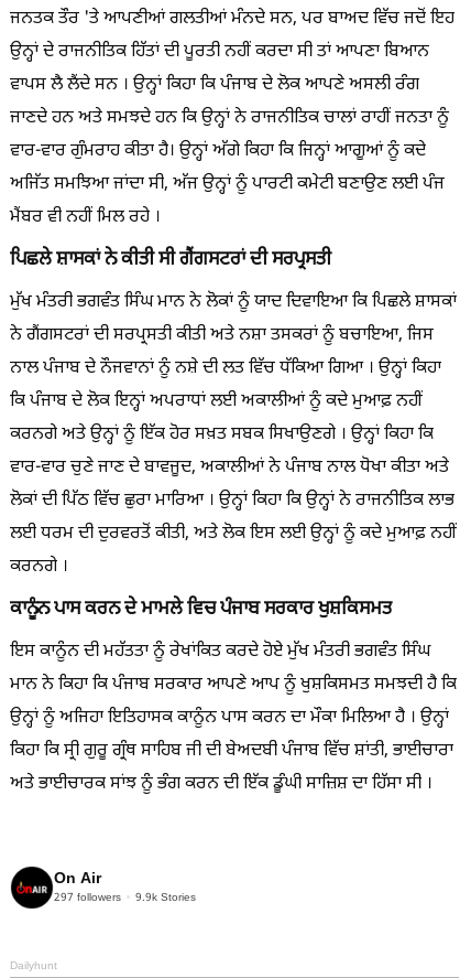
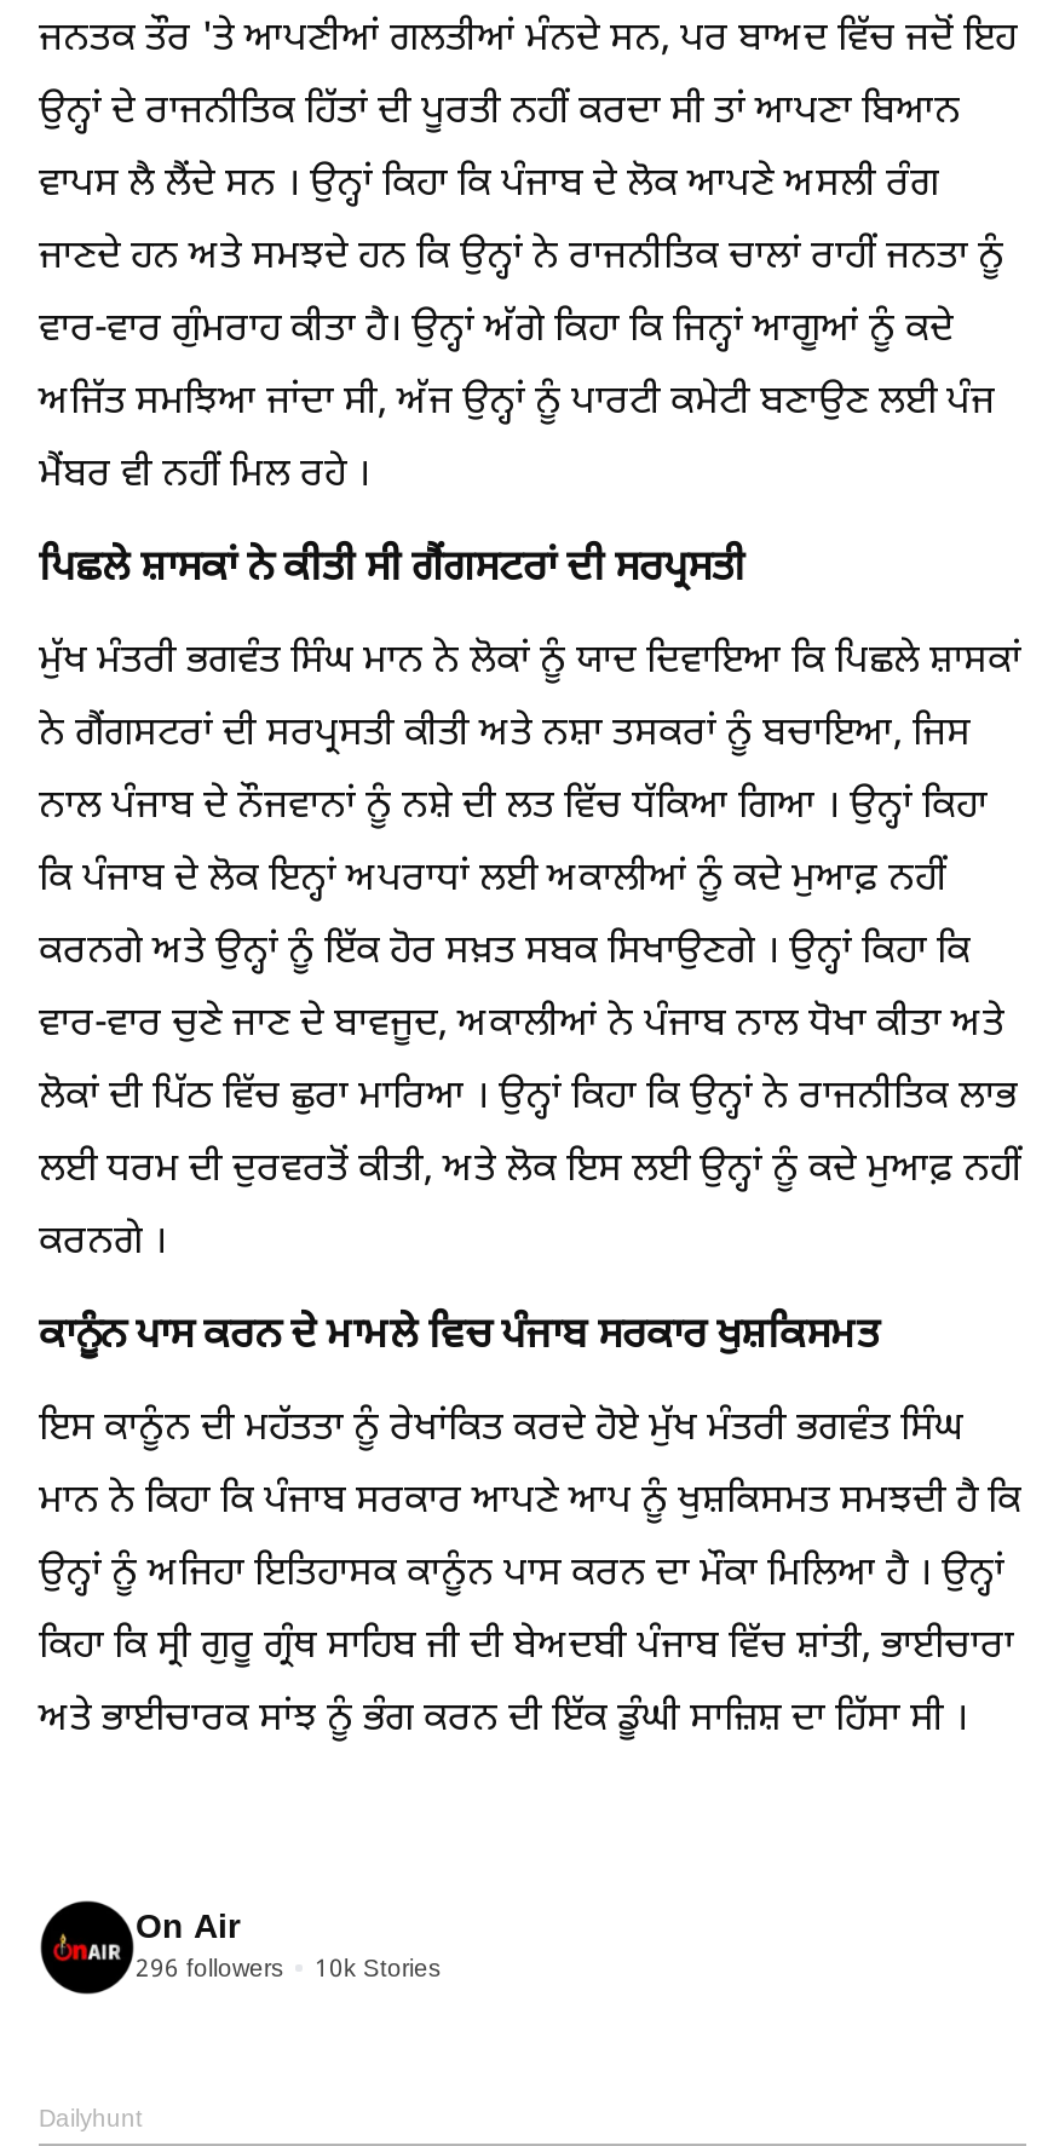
[54,890,121,905] 297 followers -> [136,1954,283,1985] 296 followers
[135,890,196,905] 9.9k Stories -> [315,1954,441,1985] 10k Stories

